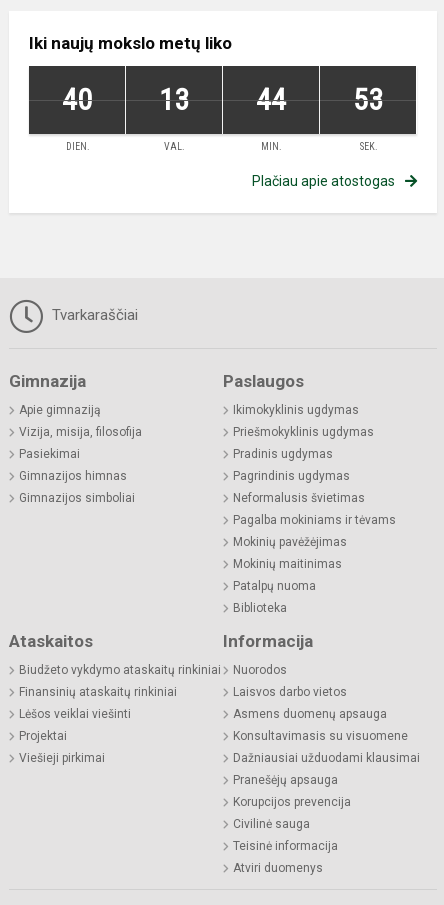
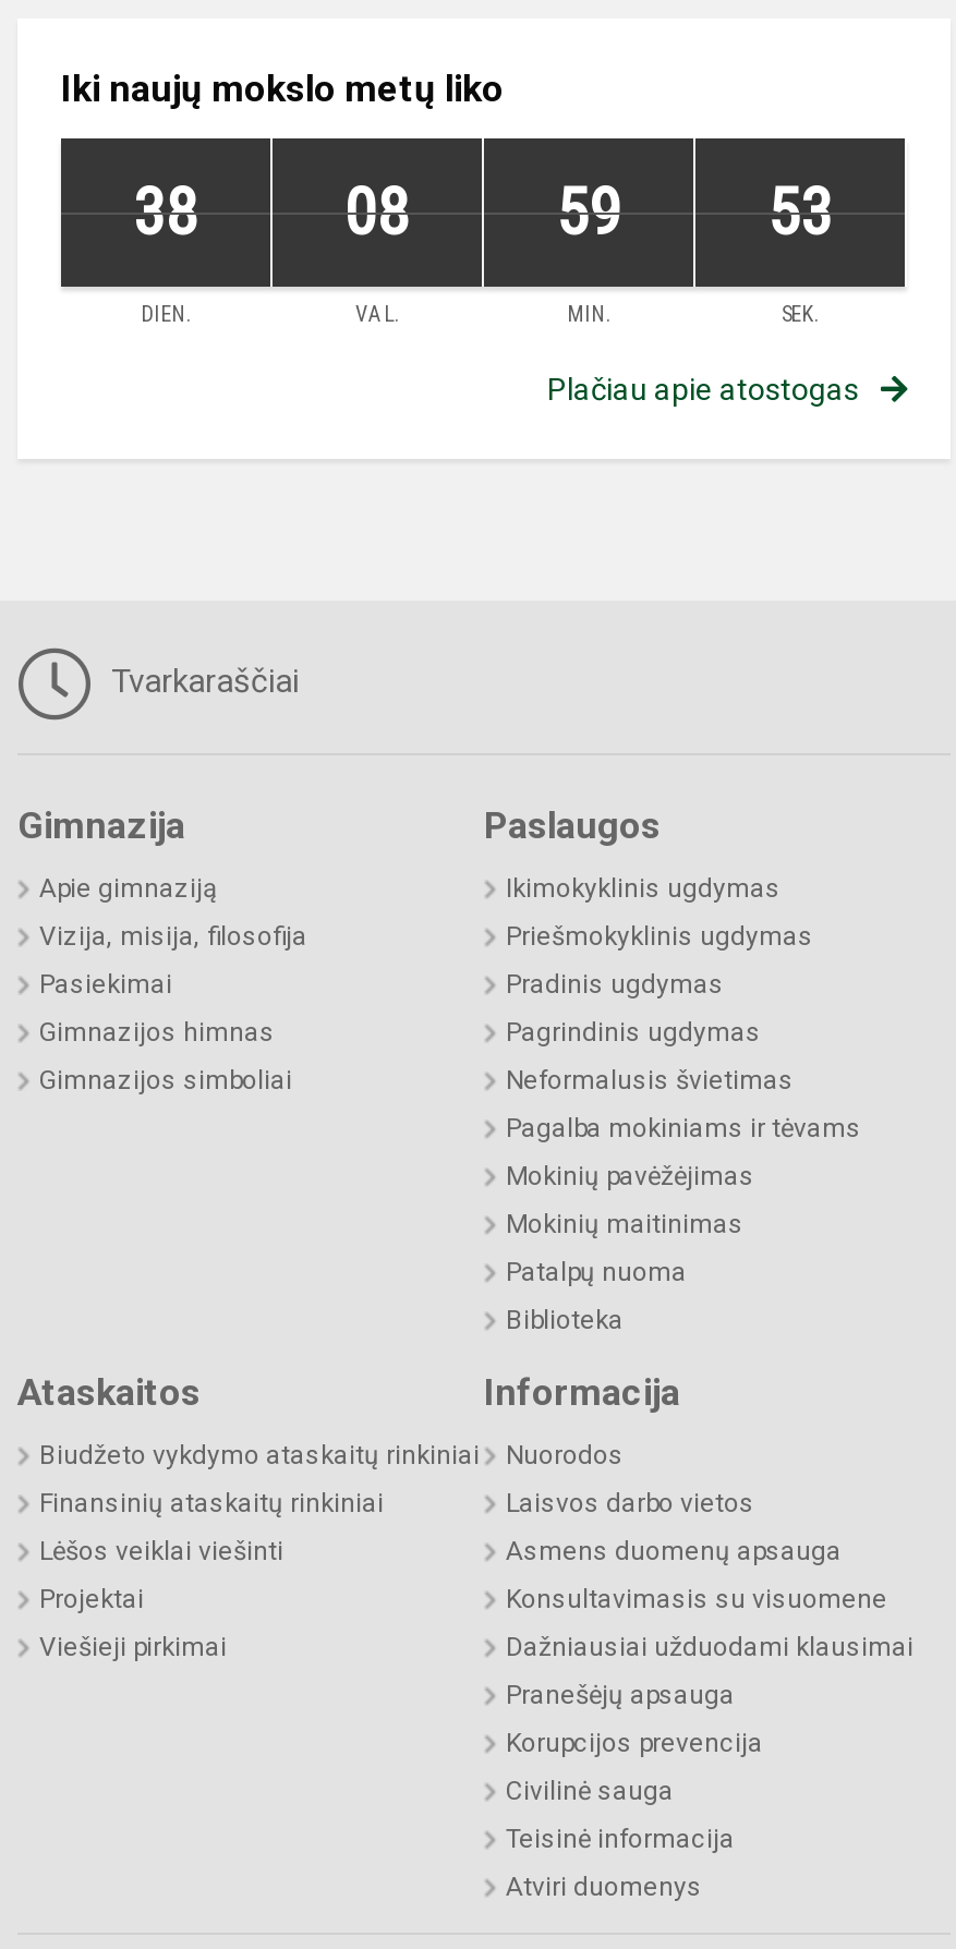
[62,82,92,117] 40 -> [133,174,198,250] 38
[159,82,189,117] 13 -> [344,174,410,250] 08
[256,82,286,117] 44 -> [556,174,621,250] 59

